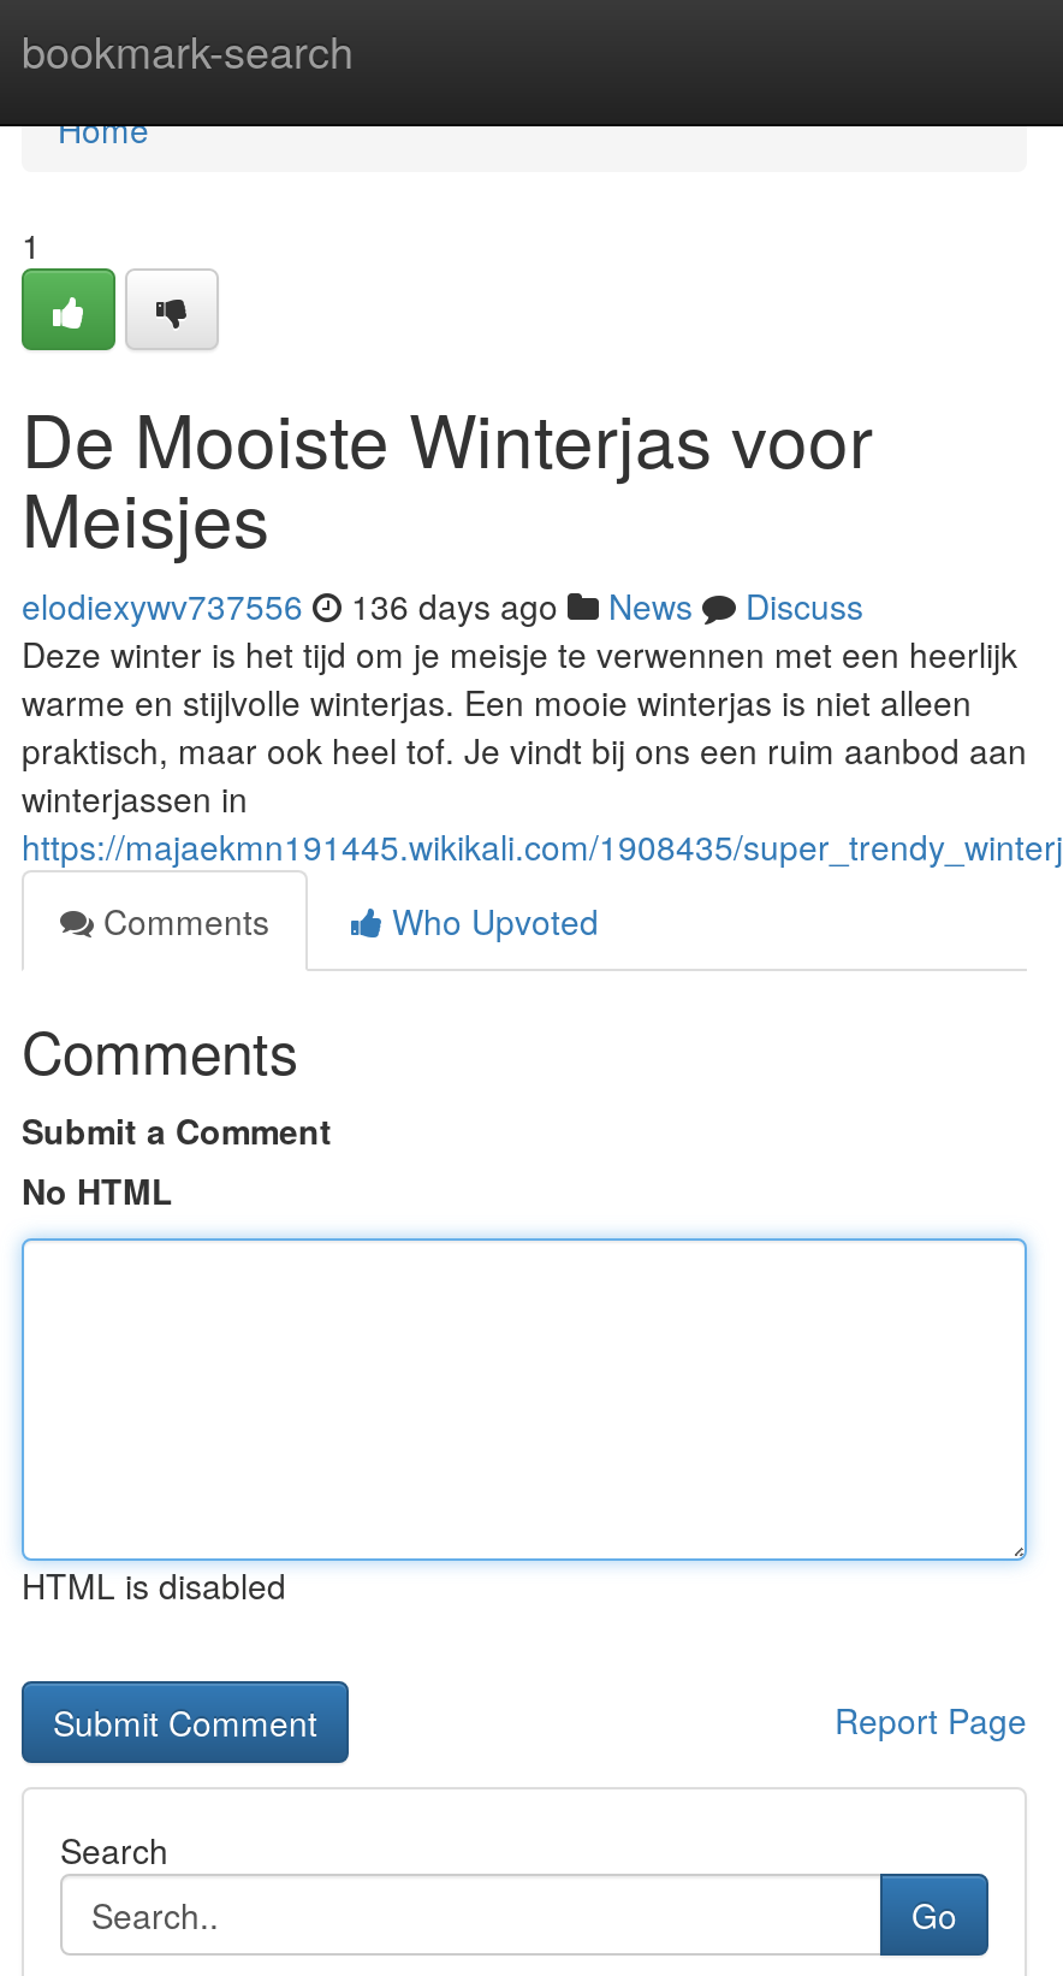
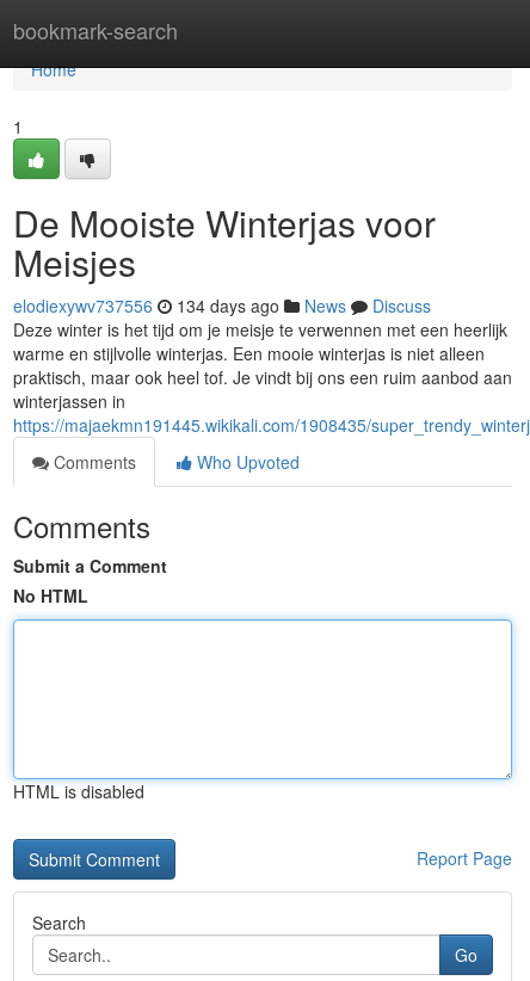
[22,581,863,629] elodiexywv737556 136 days ago News Discuss -> [13,294,431,317] elodiexywv737556 134 days ago News Discuss

